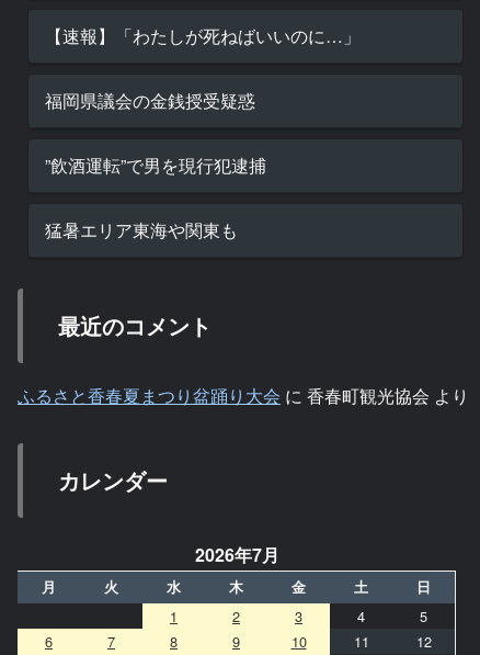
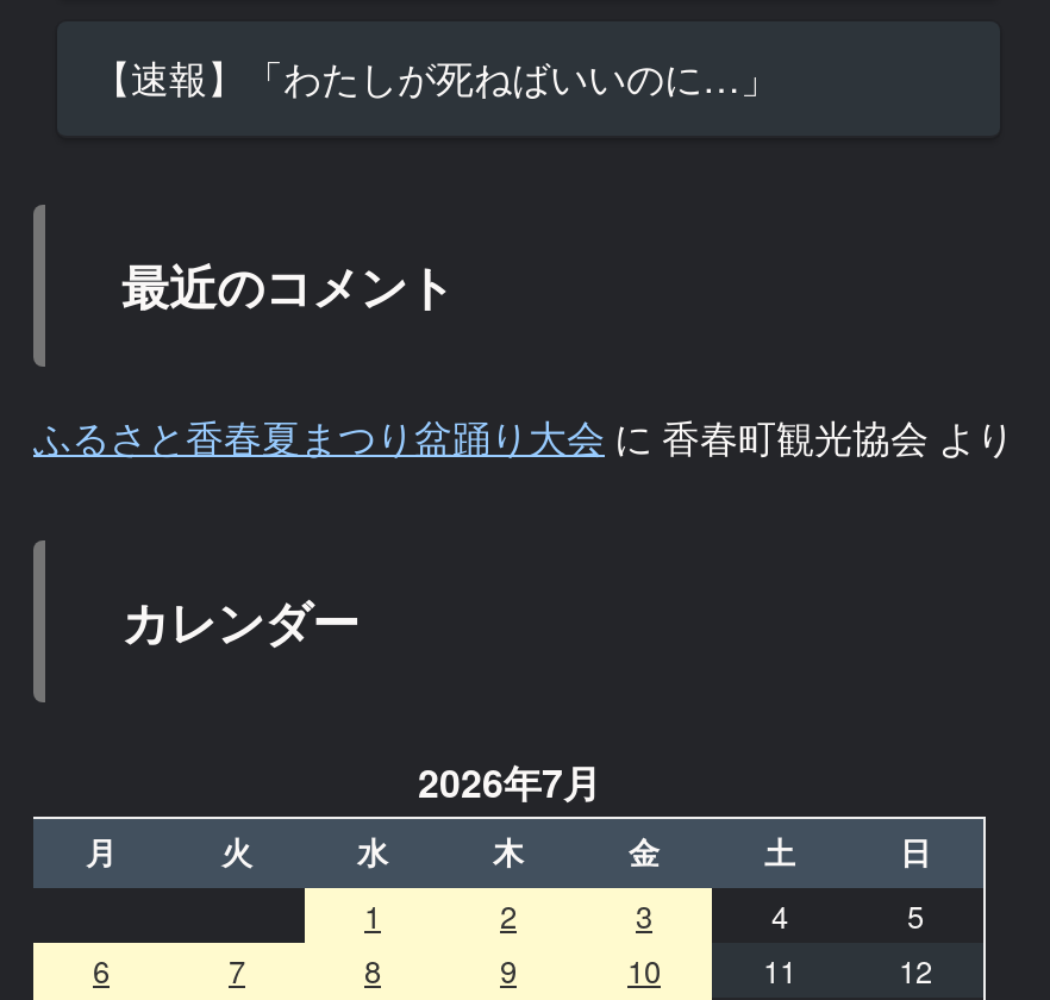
[45,87,266,242] 福岡県議会の金銭授受疑惑 | ”飲酒運転”で男を現行犯逮捕 | 猛暑エリア東海や関東も -> none

